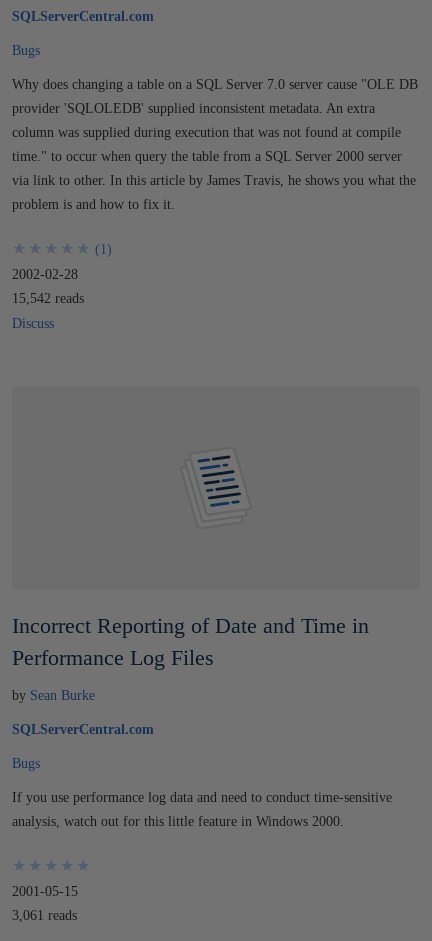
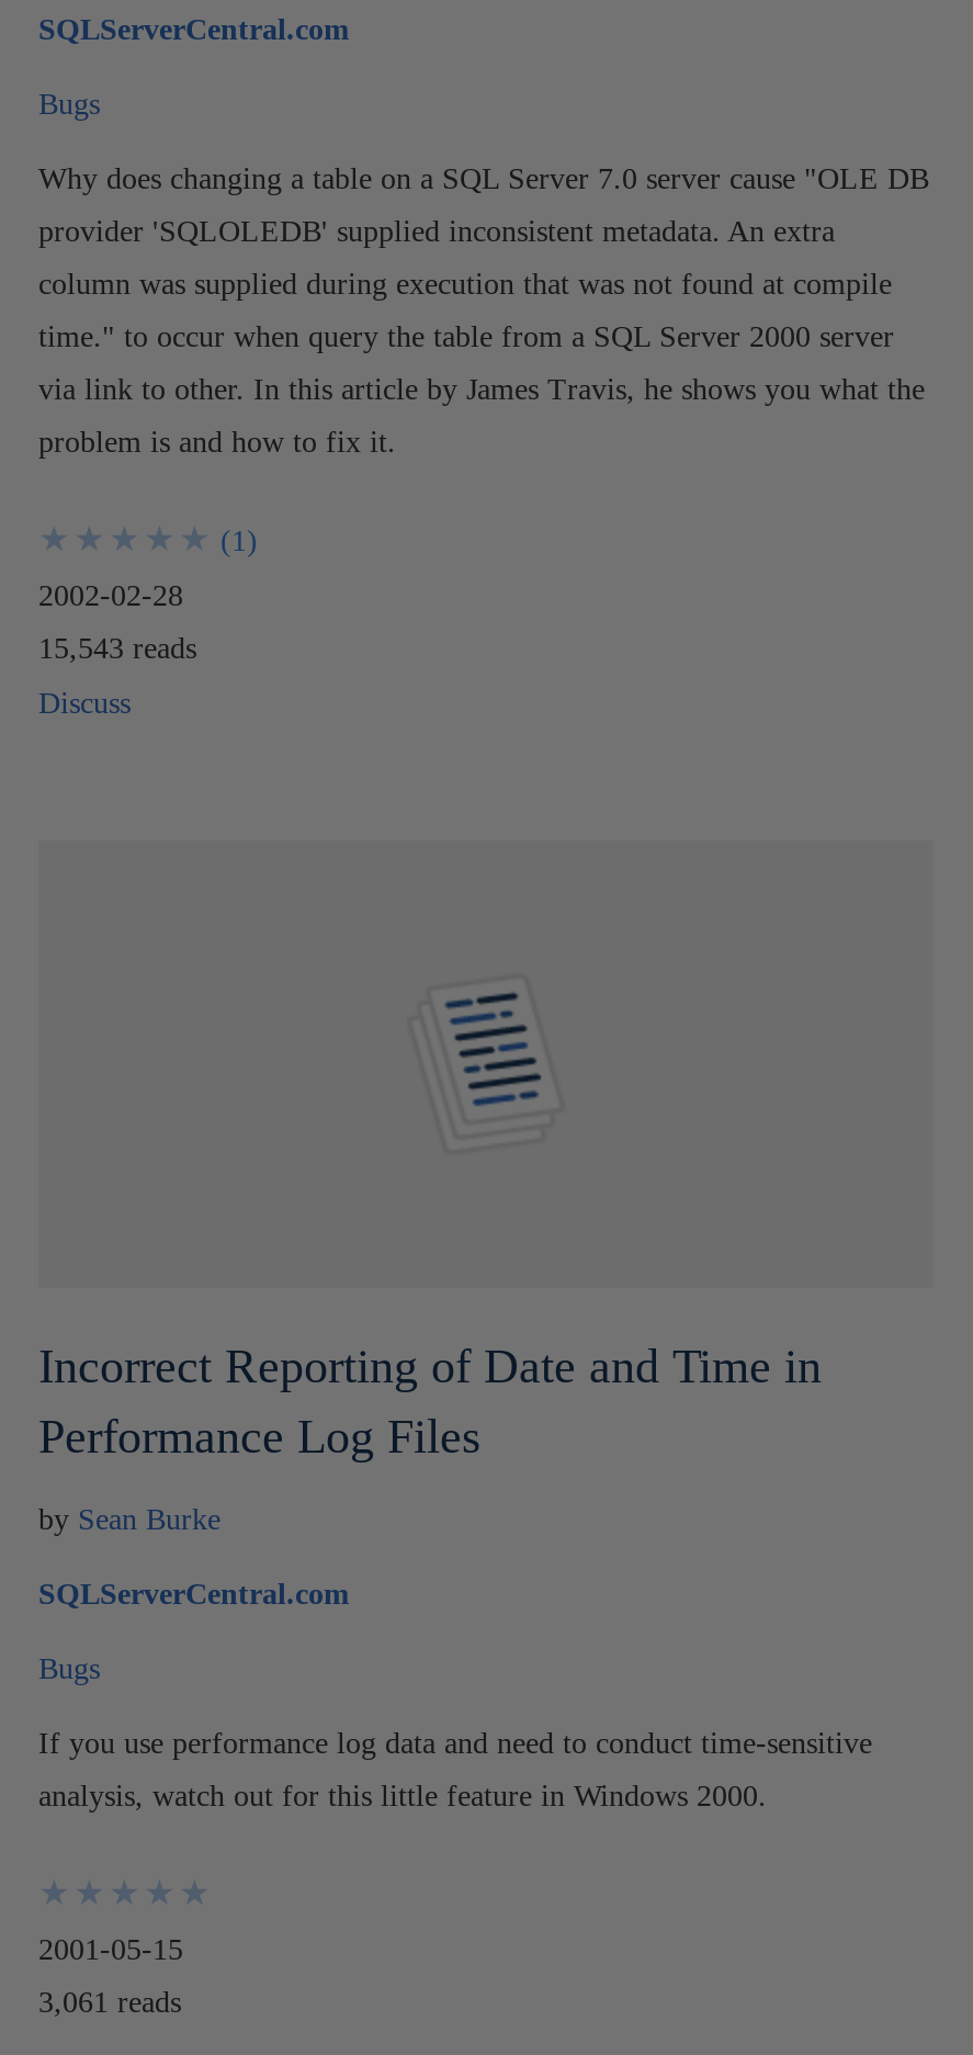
[12,291,84,306] 15,542 reads -> [38,632,196,665] 15,543 reads

